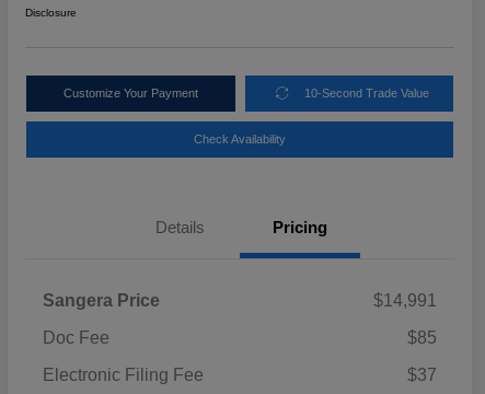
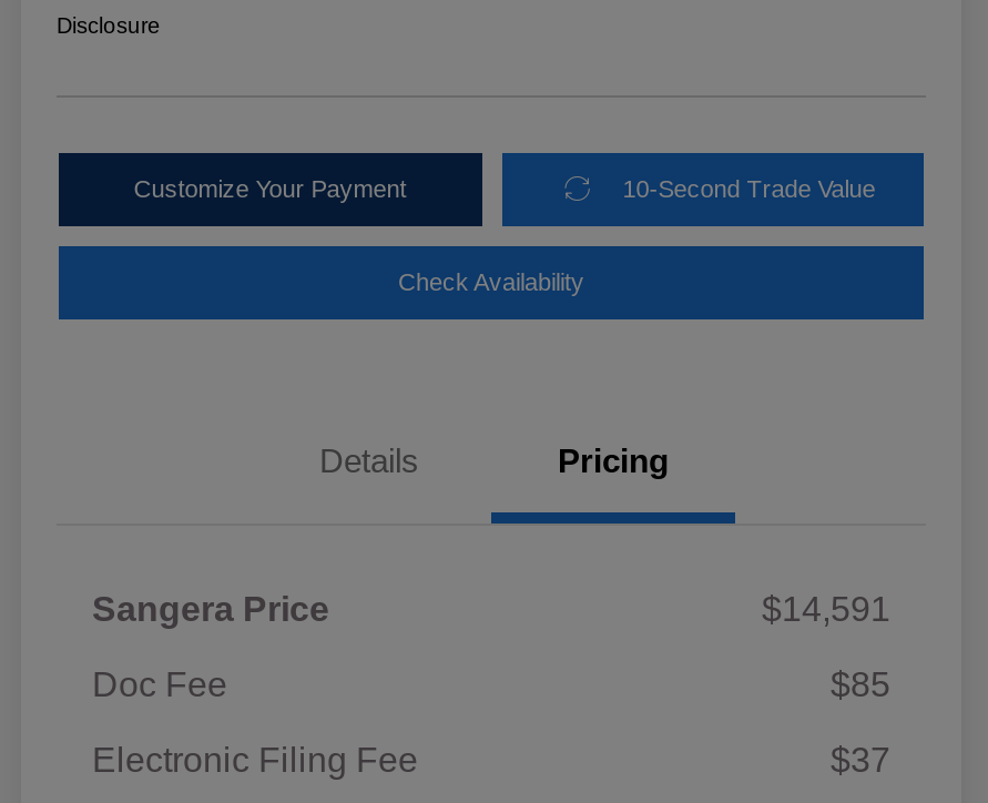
[373,291,437,310] $14,991 -> [762,590,890,627] $14,591

